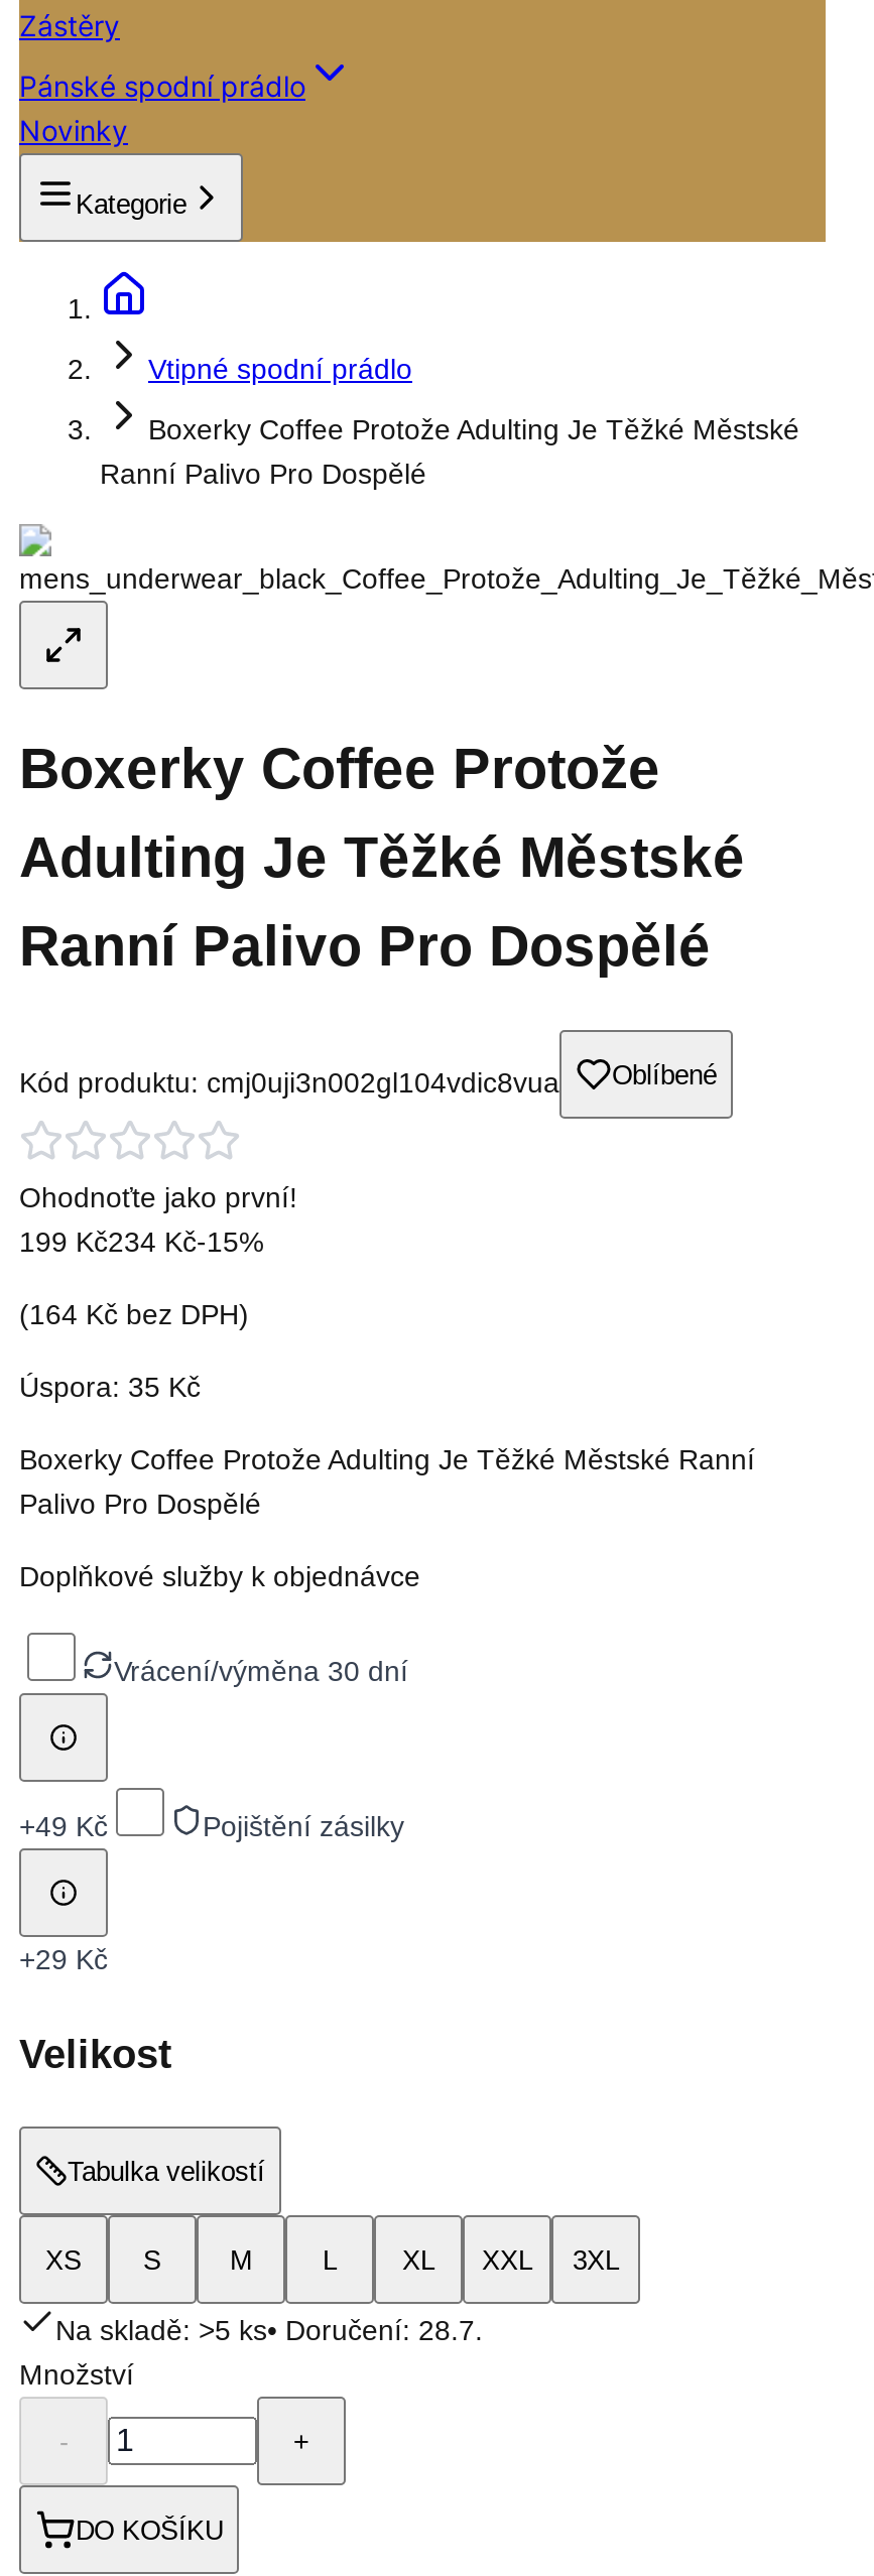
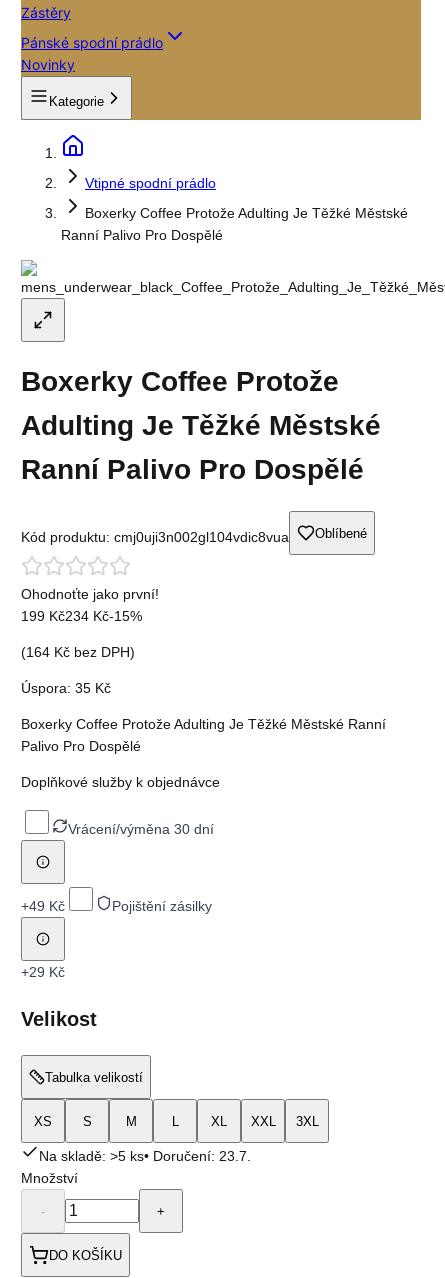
[55,2314,483,2347] Na skladě: >5 ks• Doručení: 28.7. -> [39,1148,251,1164] Na skladě: >5 ks• Doručení: 23.7.

